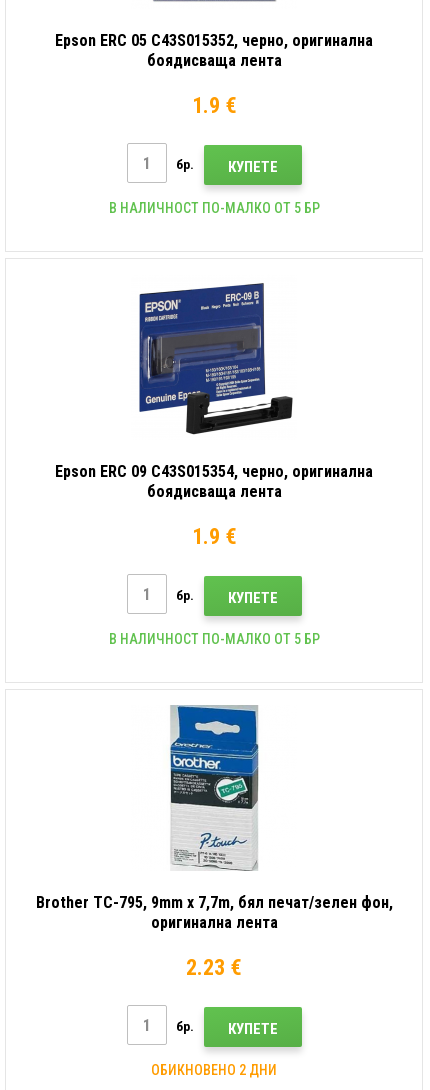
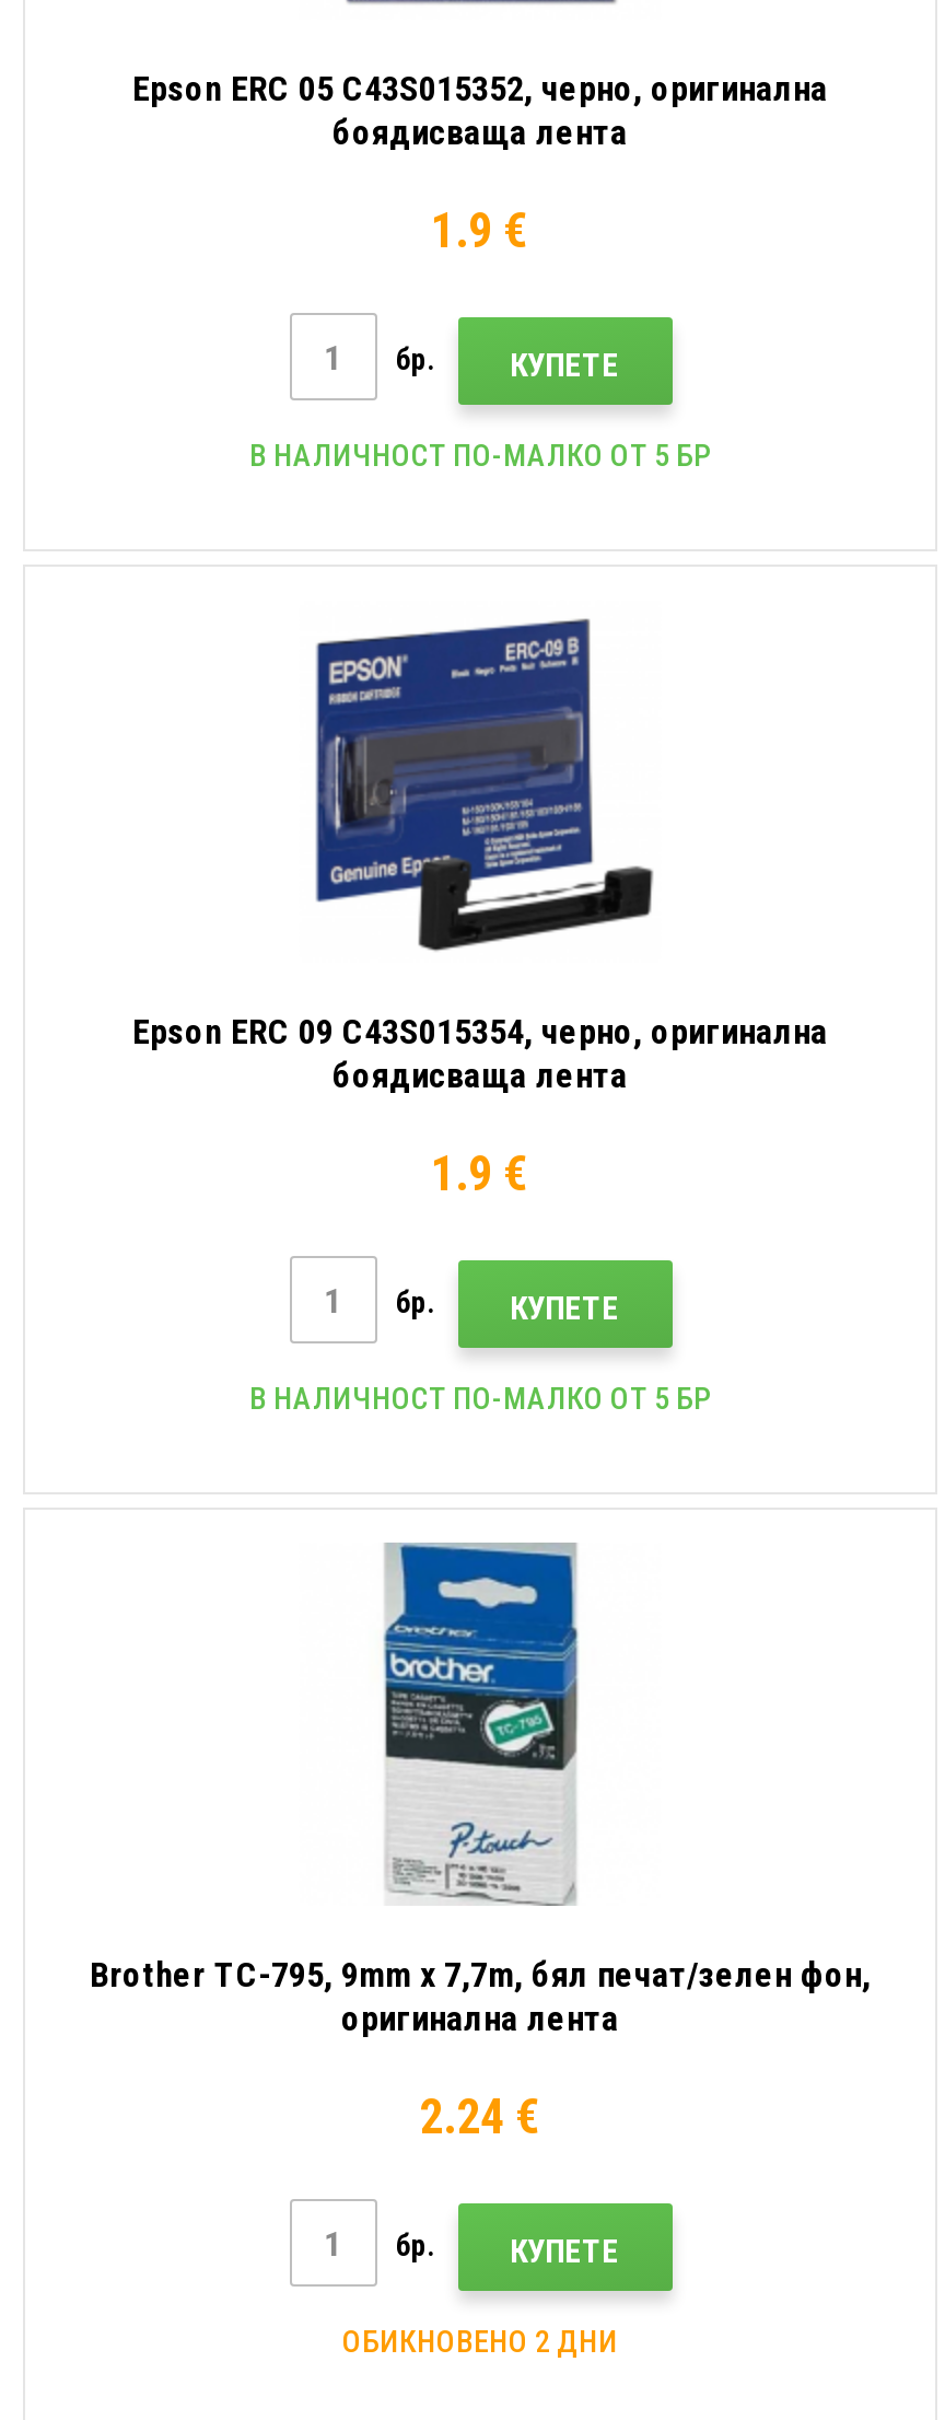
[186,955,242,980] 2.23 € -> [419,2090,541,2144] 2.24 €

